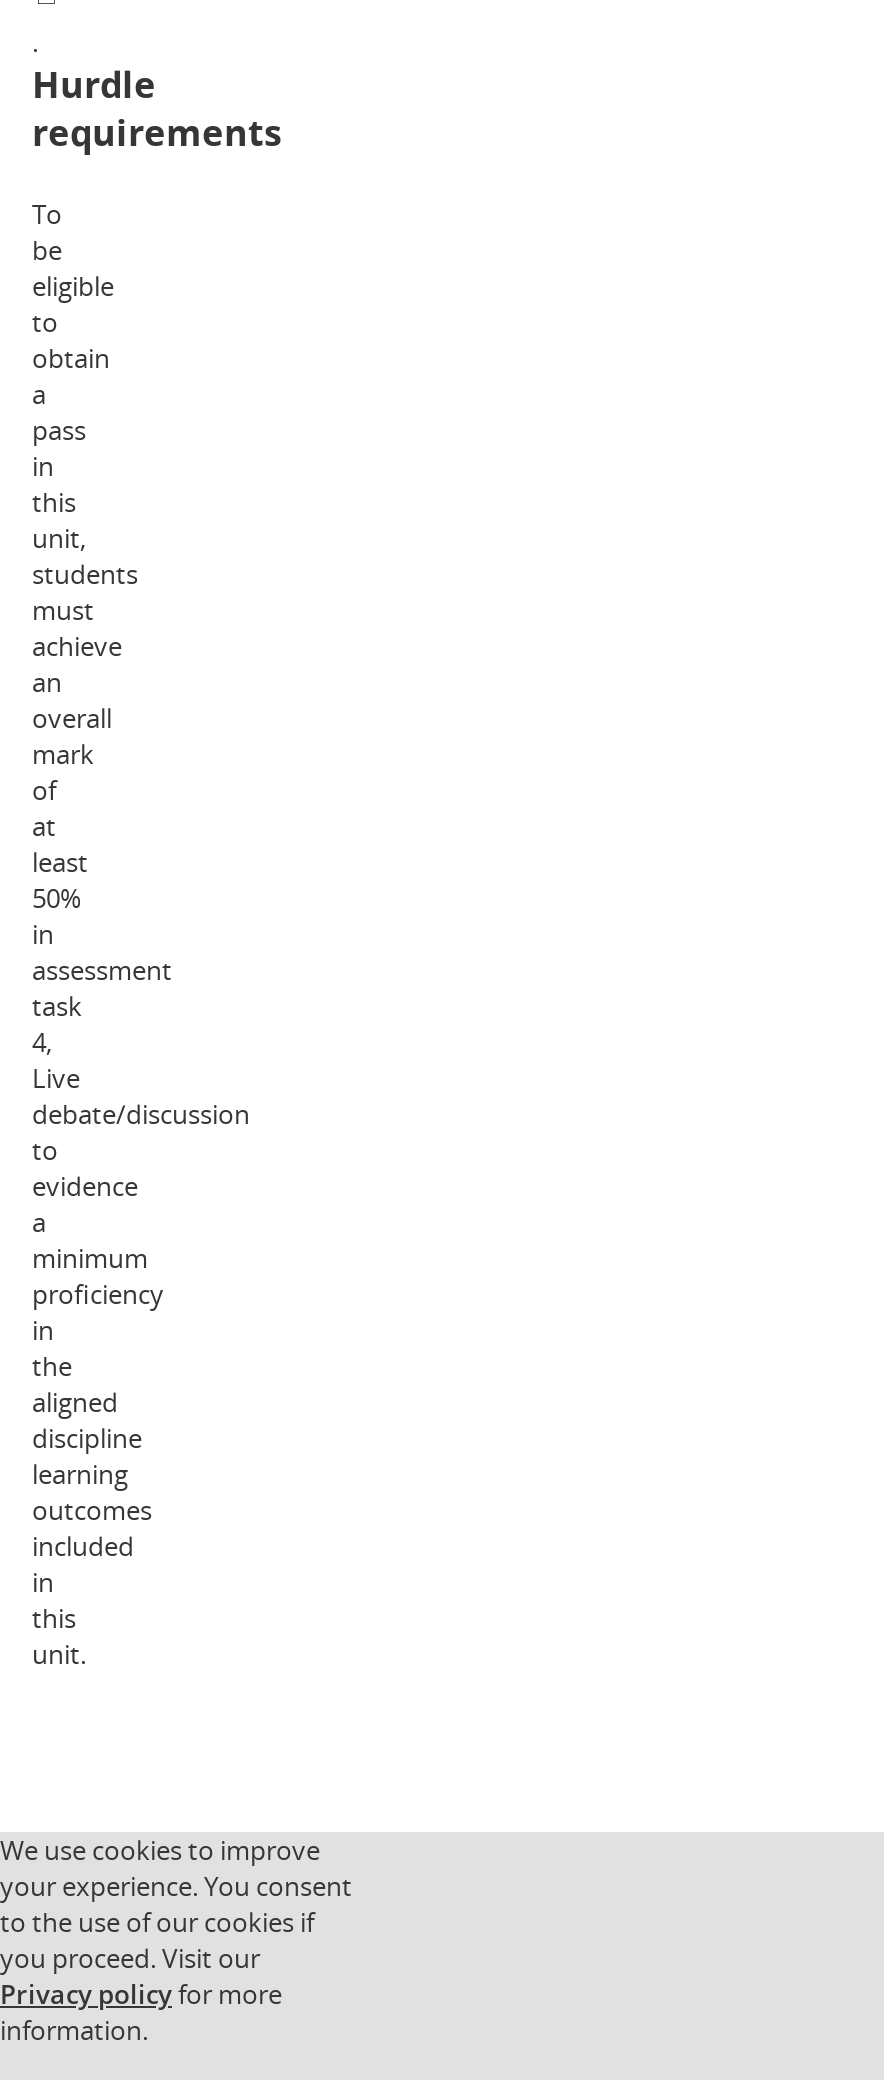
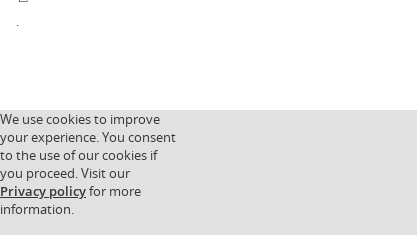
[32,59,282,1671] Hurdle | requirements | To | be | eligible | to | obtain | a | pass | in | this | unit, | students | must | achieve | an | overall | mark | of | at | least | 50% | in | assessment | task | 4, | Live | debate/discussion | to | evidence | a | minimum | proficiency | in | the | aligned | discipline | learning | outcomes | included | in | this | unit. -> none

